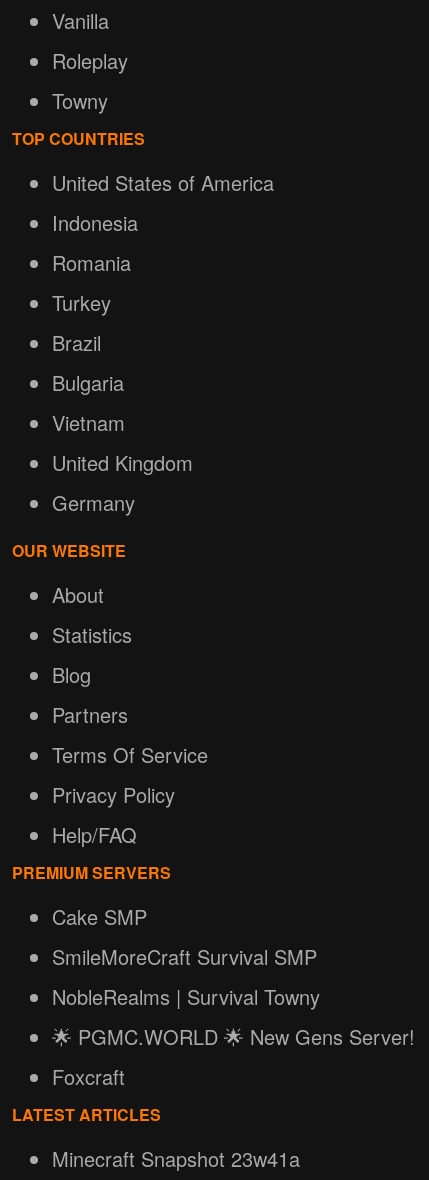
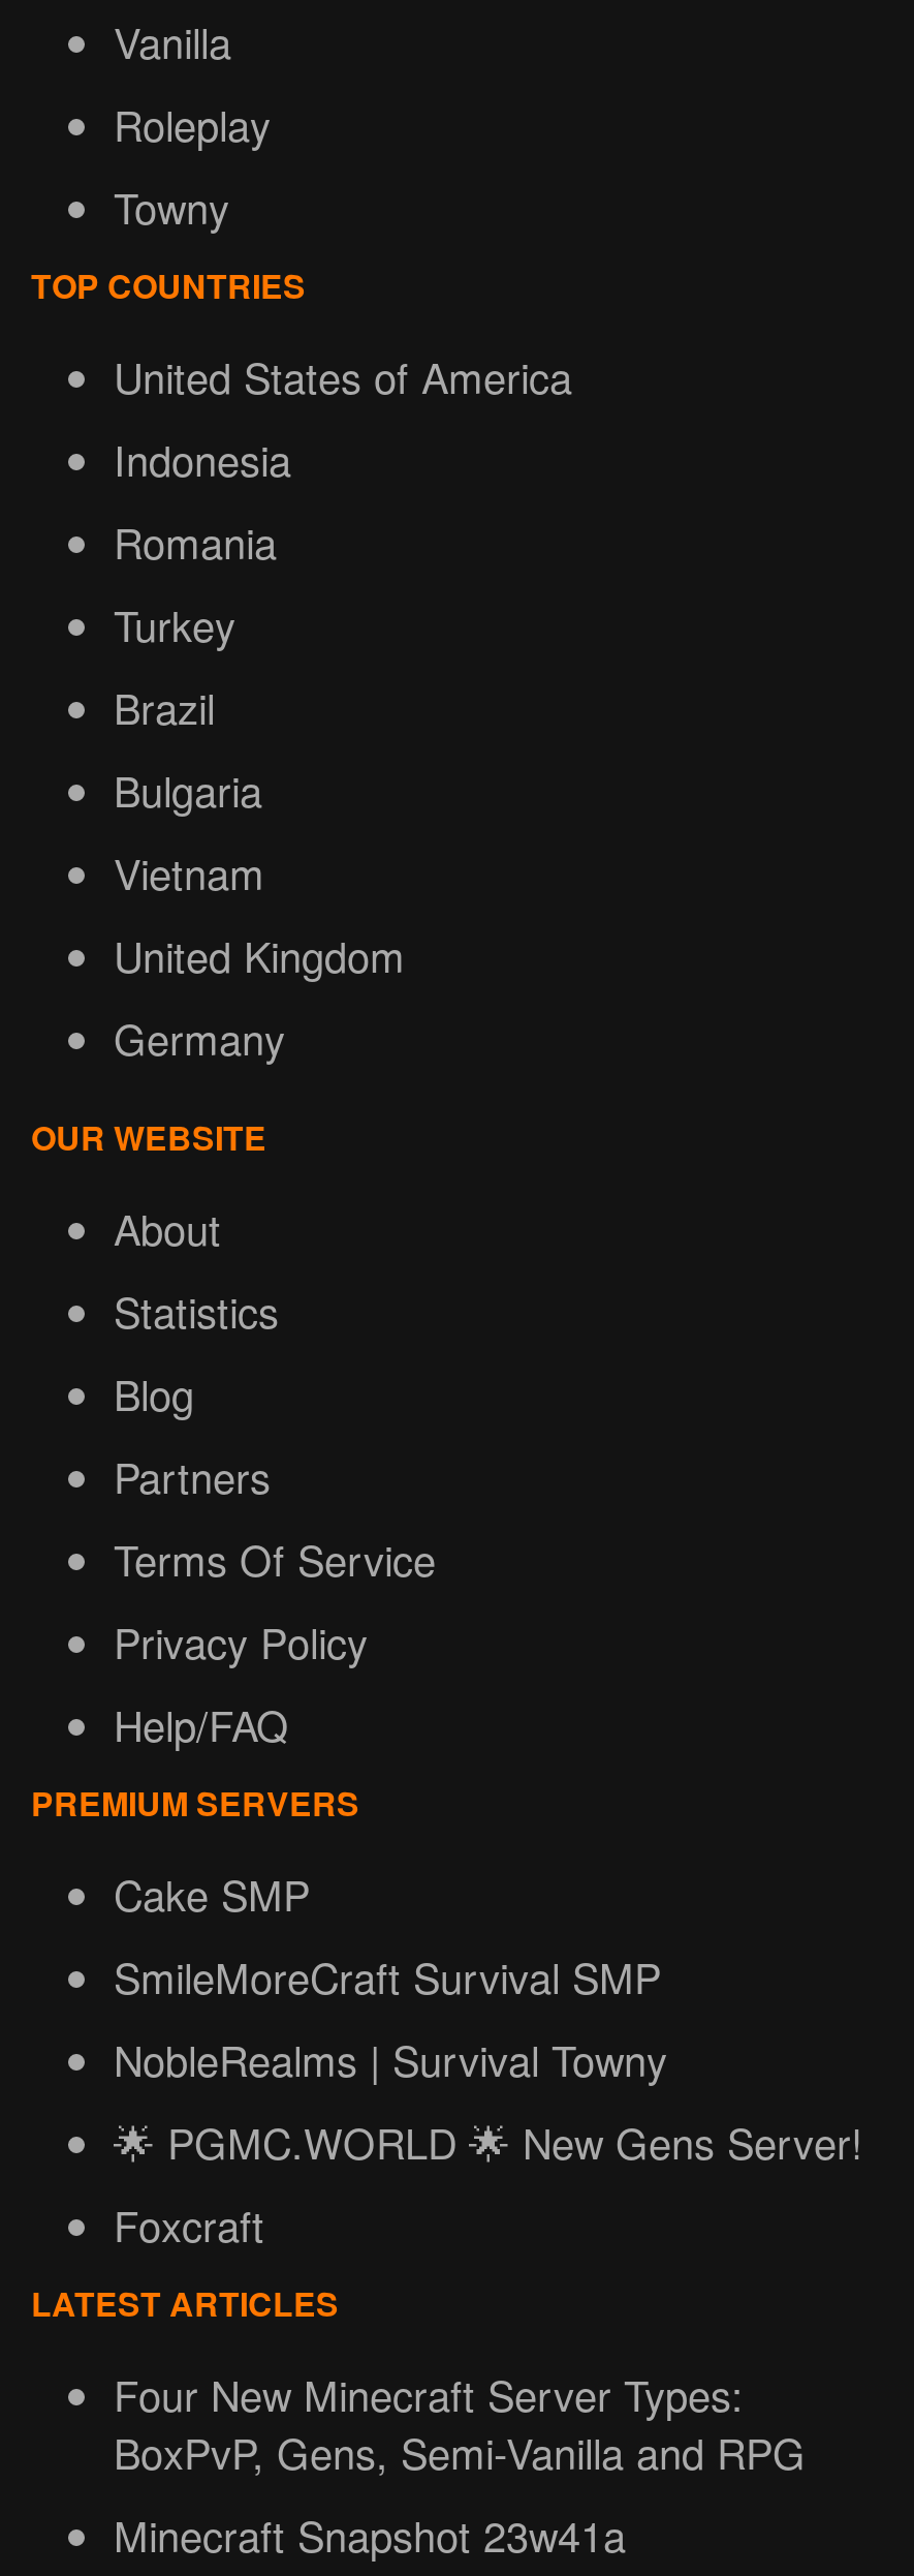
none -> [114,2364,806,2482] Four New Minecraft Server Types: | BoxPvP, Gens, Semi-Vanilla and RPG

